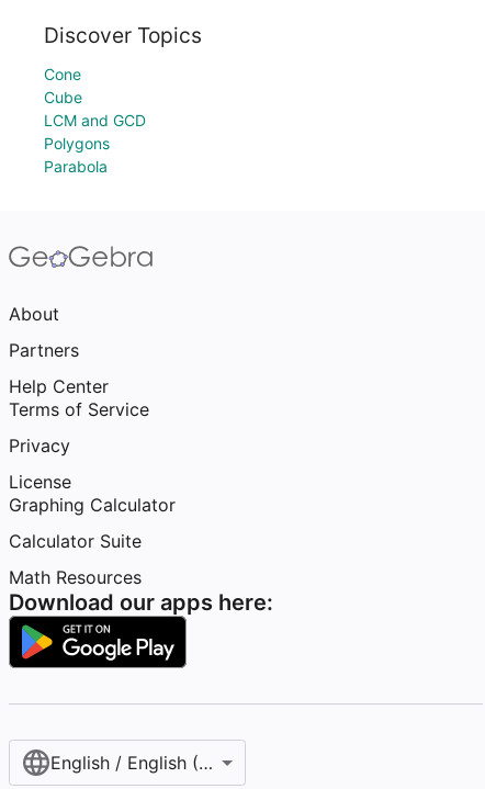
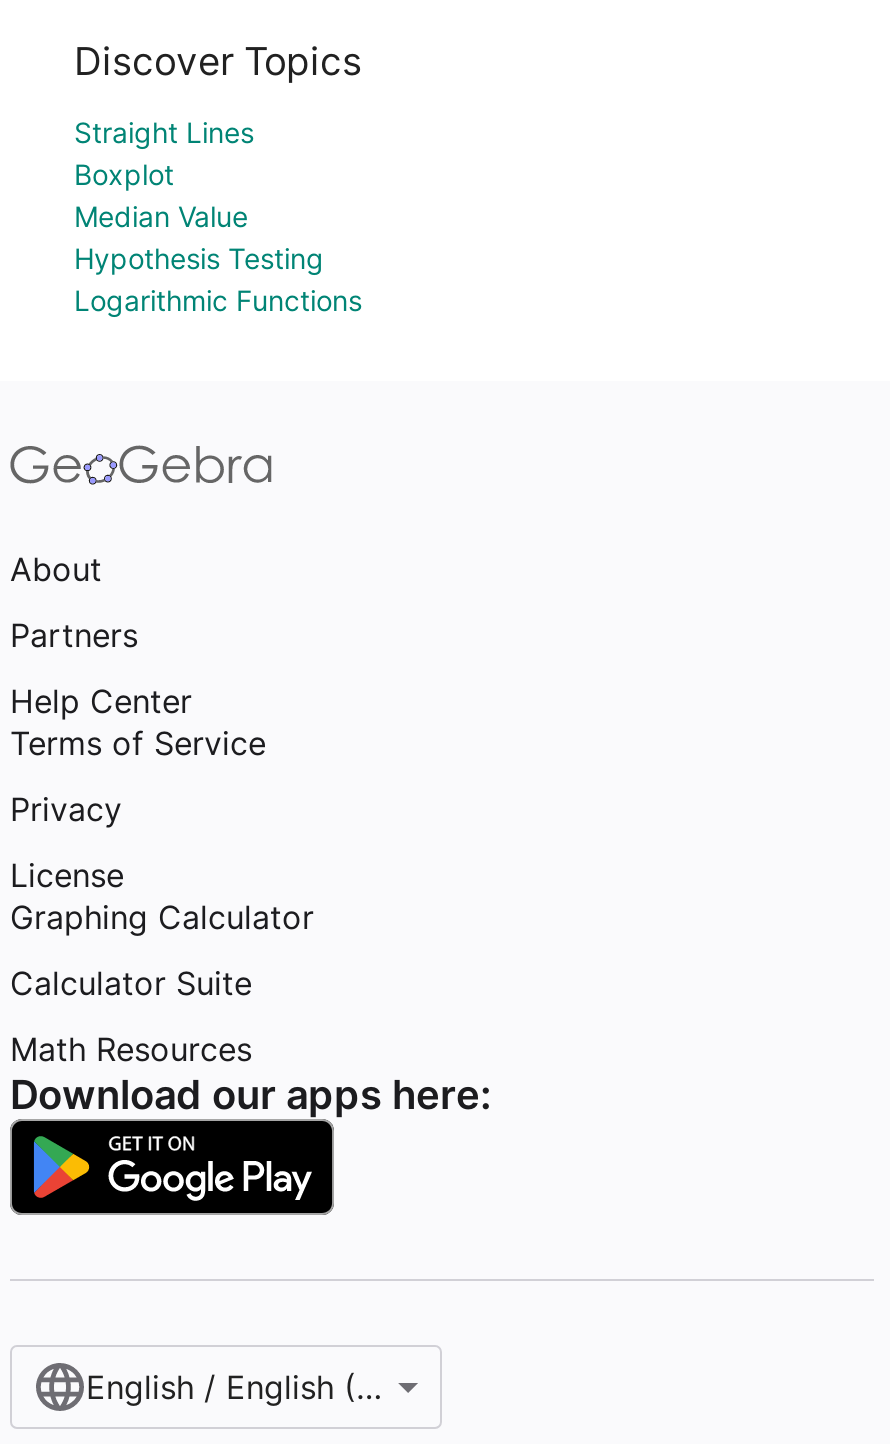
[44,65,146,176] Cone | Cube | LCM and GCD | Polygons | Parabola -> [74,115,362,317] Straight Lines | Boxplot | Median Value | Hypothesis Testing | Logarithmic Functions

